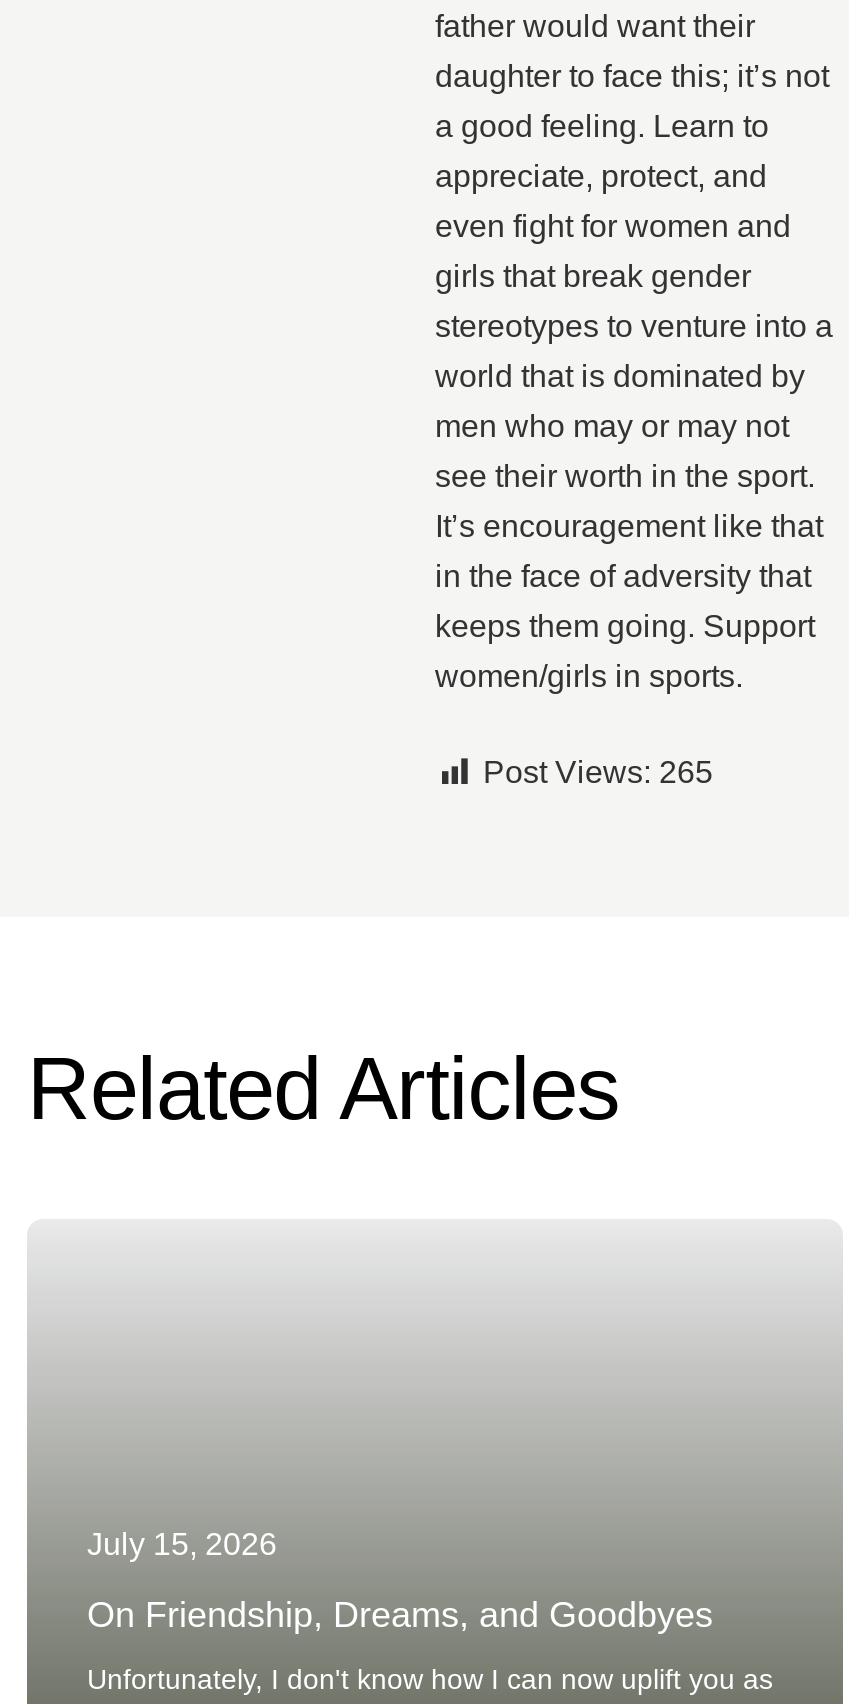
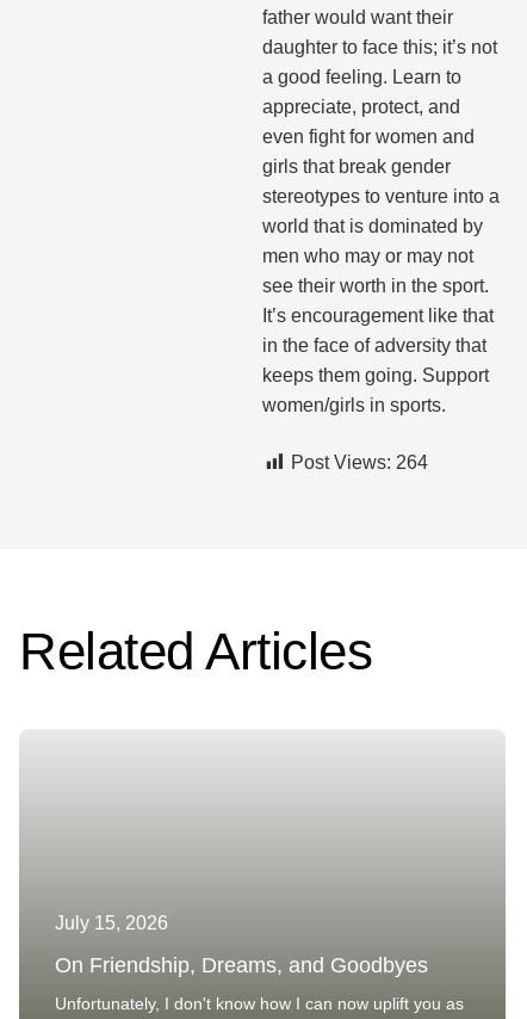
[483,755,713,789] Post Views: 265 -> [291,452,428,473] Post Views: 264

